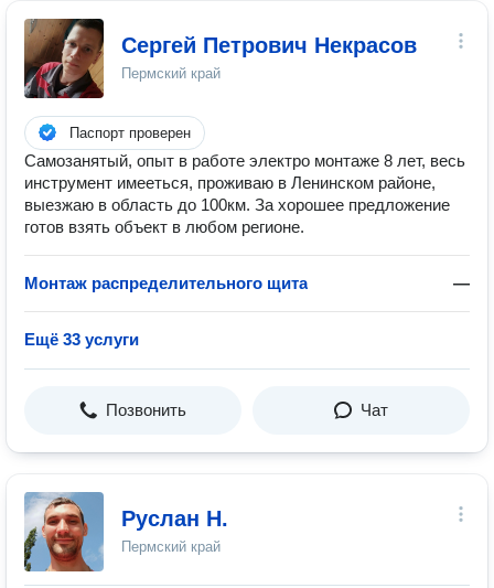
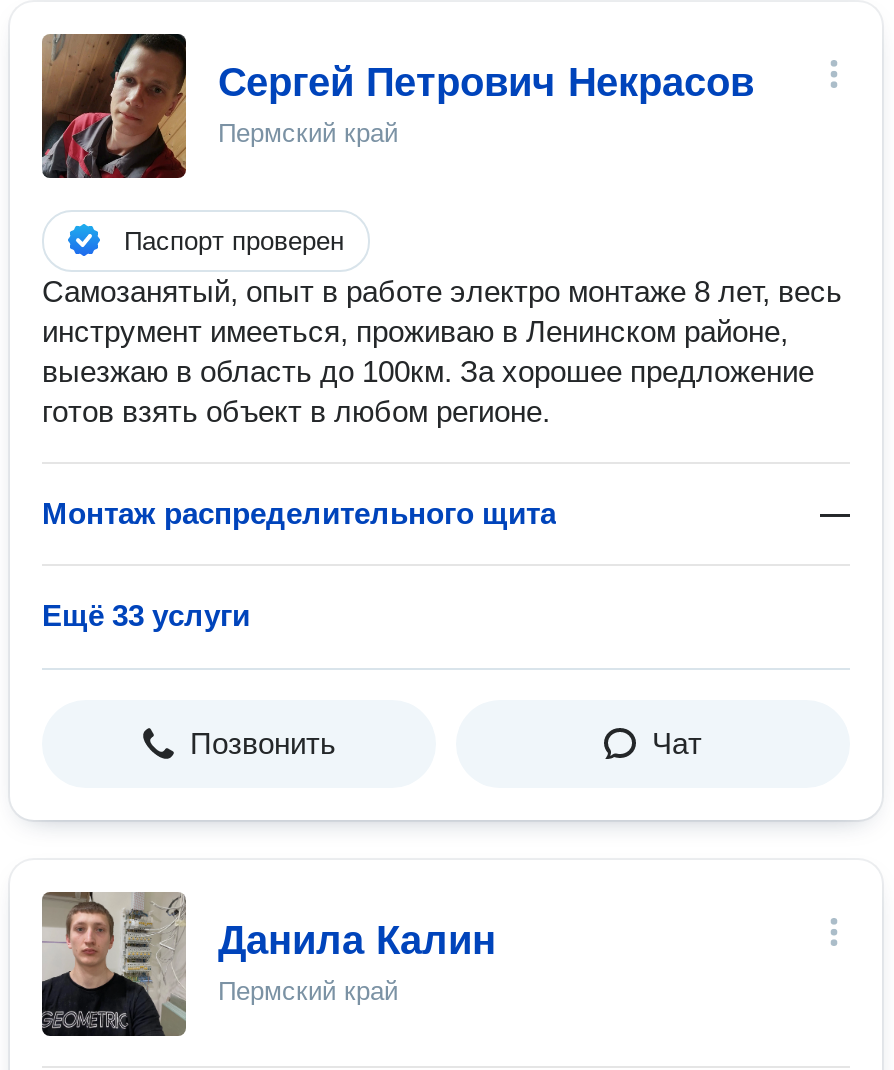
[24,491,228,573] [image] | Руслан Н. -> [42,890,496,1038] [image] | Данила Калин

